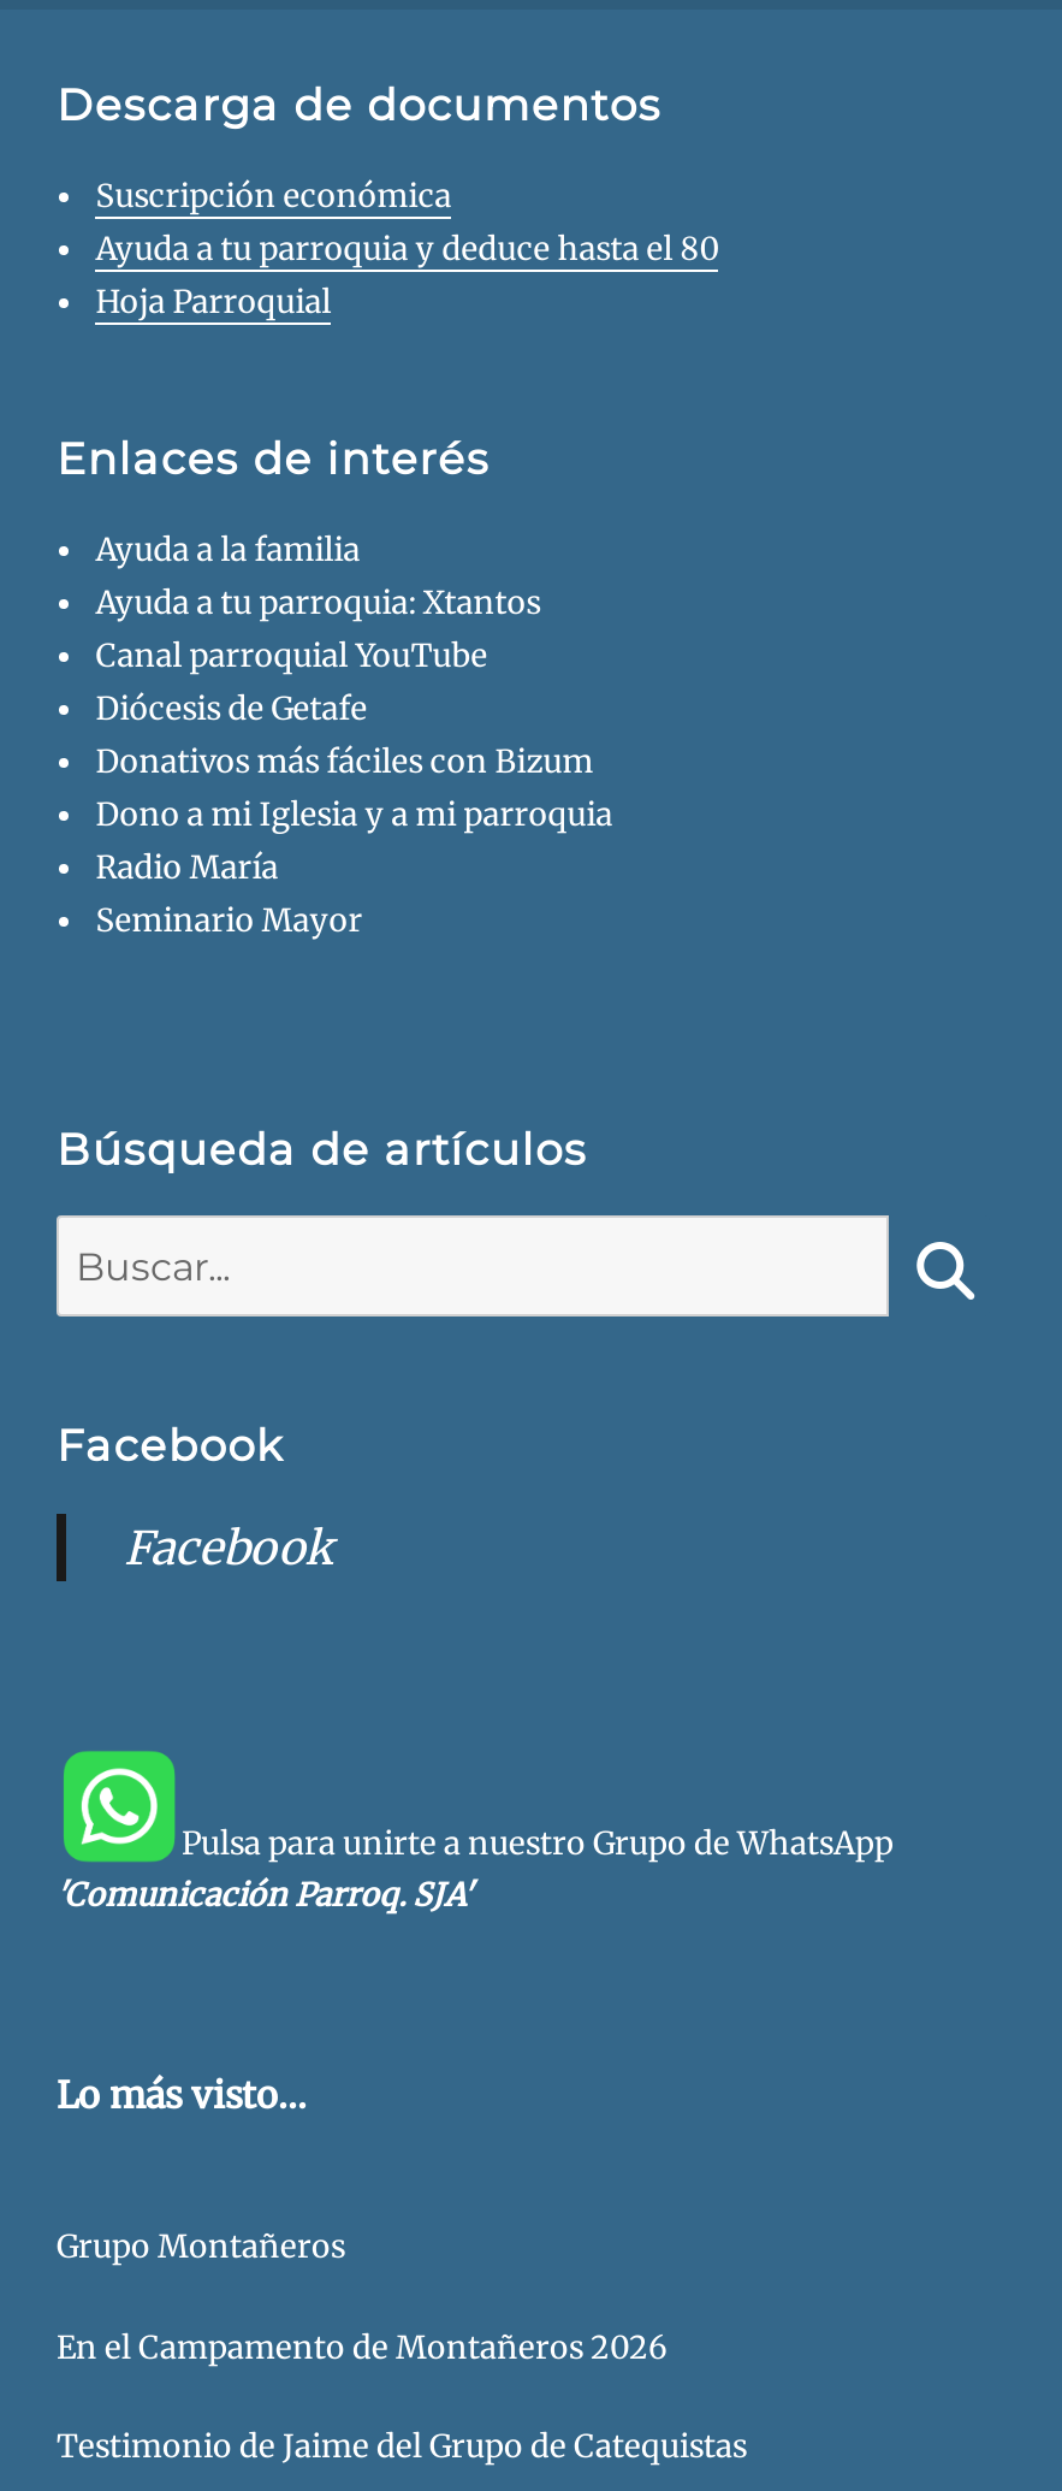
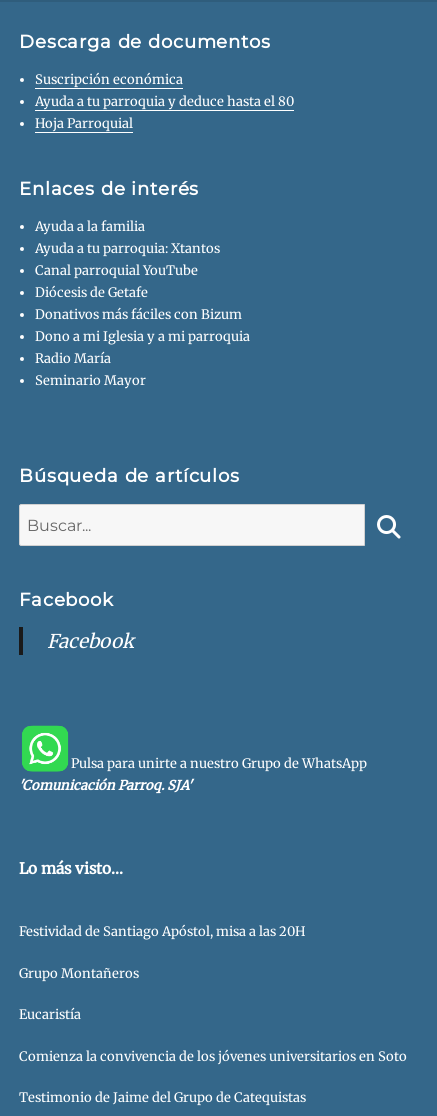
none -> [19,923,305,940] Festividad de Santiago Apóstol, misa a las 20H
[57,2327,668,2368] En el Campamento de Montañeros 2026 -> [19,1006,407,1065] Eucaristía | Comienza la convivencia de los jóvenes universitarios en Soto

